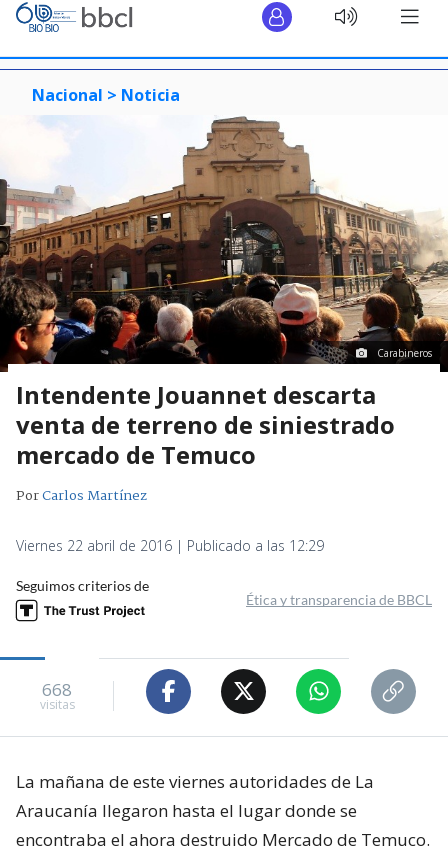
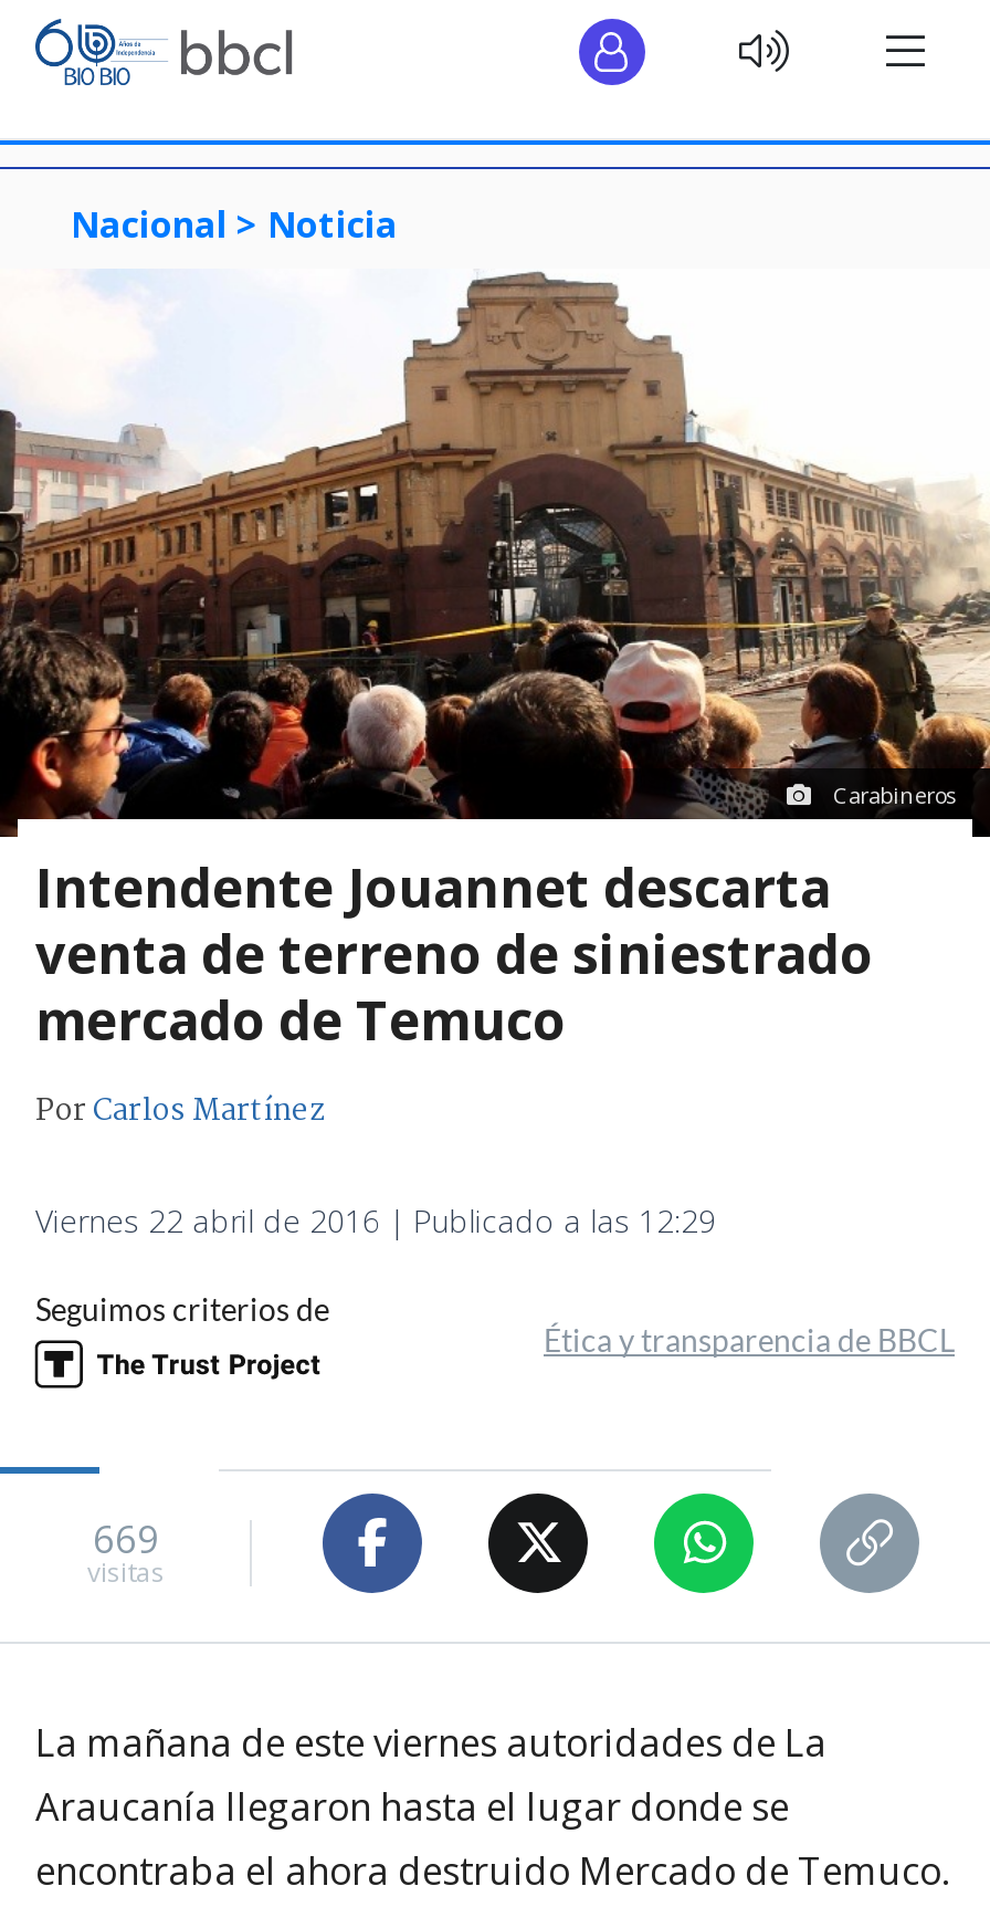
[42,678,72,701] 668 -> [93,1514,159,1565] 669

